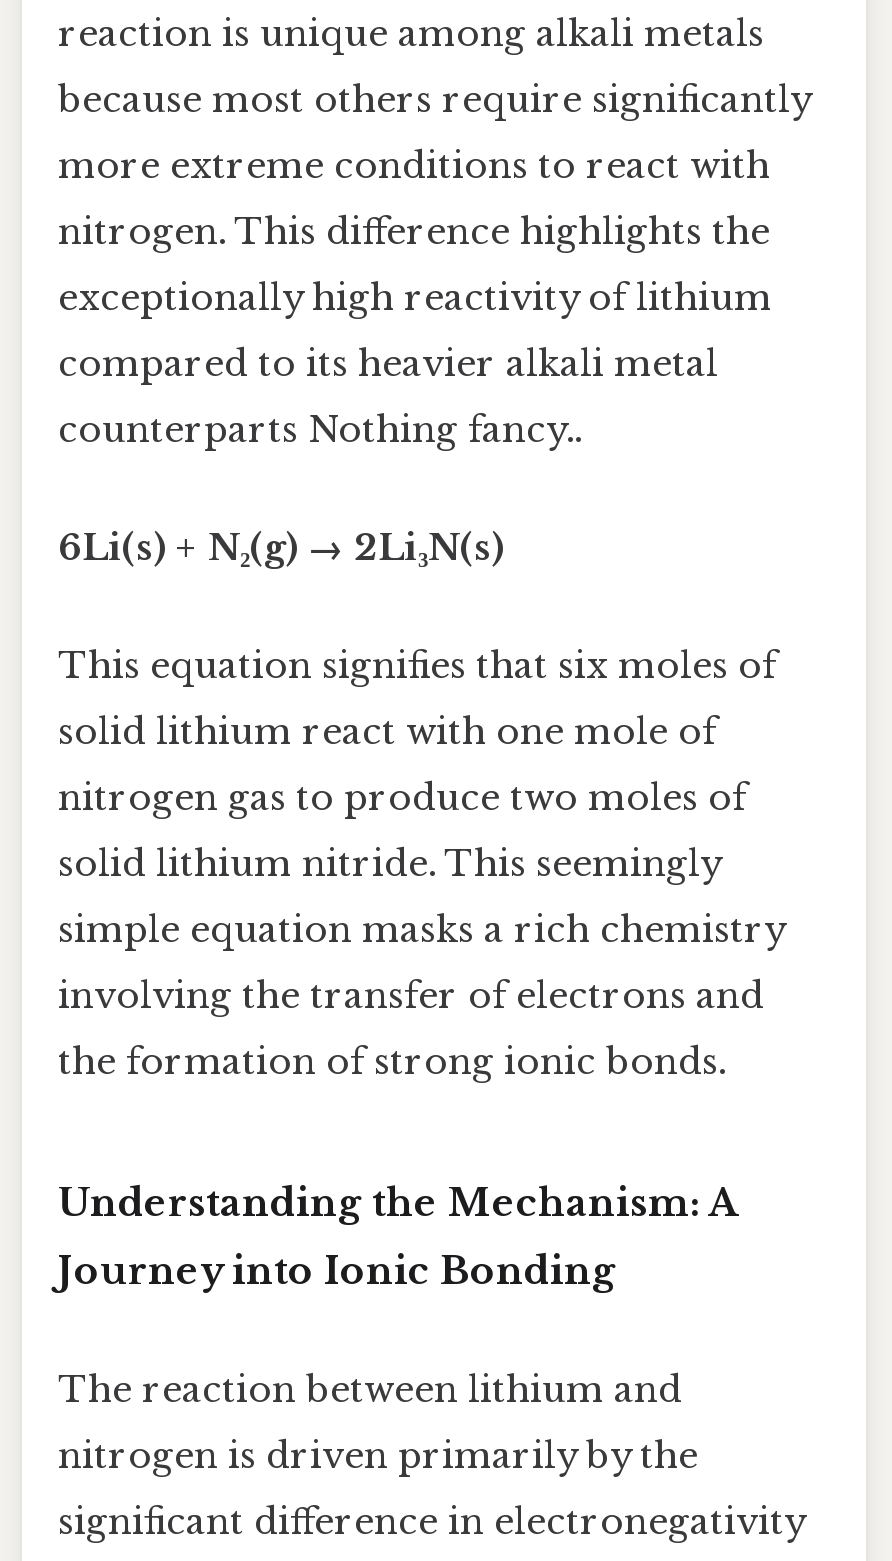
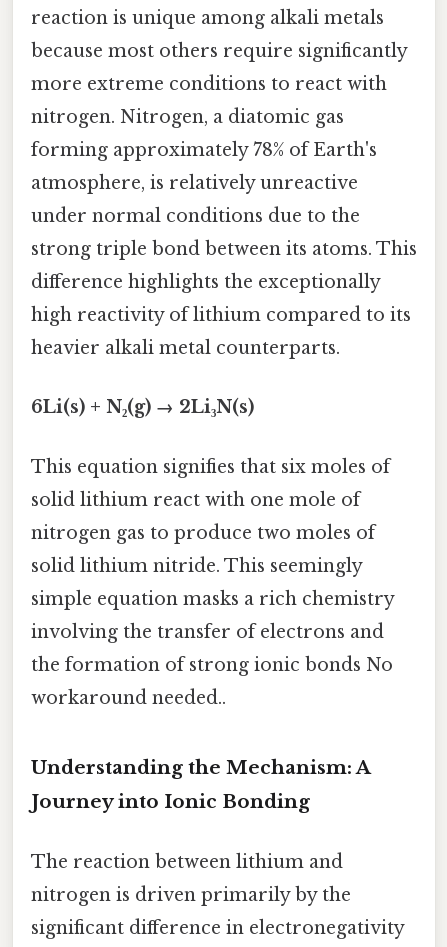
[58,210,772,452] nitrogen. This difference highlights the | exceptionally high reactivity of lithium | compared to its heavier alkali metal | counterparts Nothing fancy.. -> [31,106,417,359] nitrogen. Nitrogen, a diatomic gas | forming approximately 78% of Earth's | atmosphere, is relatively unreactive | under normal conditions due to the | strong triple bond between its atoms. This | difference highlights the exceptionally | high reactivity of lithium compared to its | heavier alkali metal counterparts.
[58,1041,726,1085] the formation of strong ionic bonds. -> [31,654,393,709] the formation of strong ionic bonds No | workaround needed..

